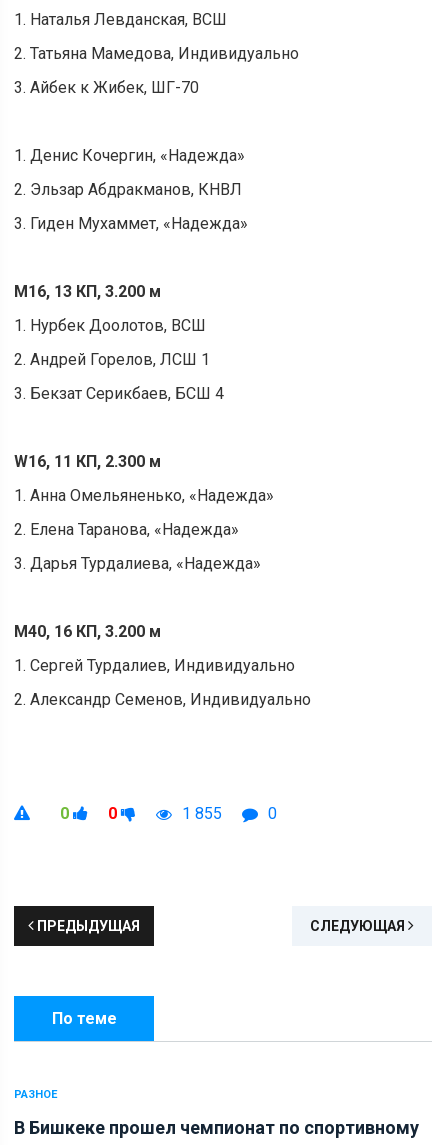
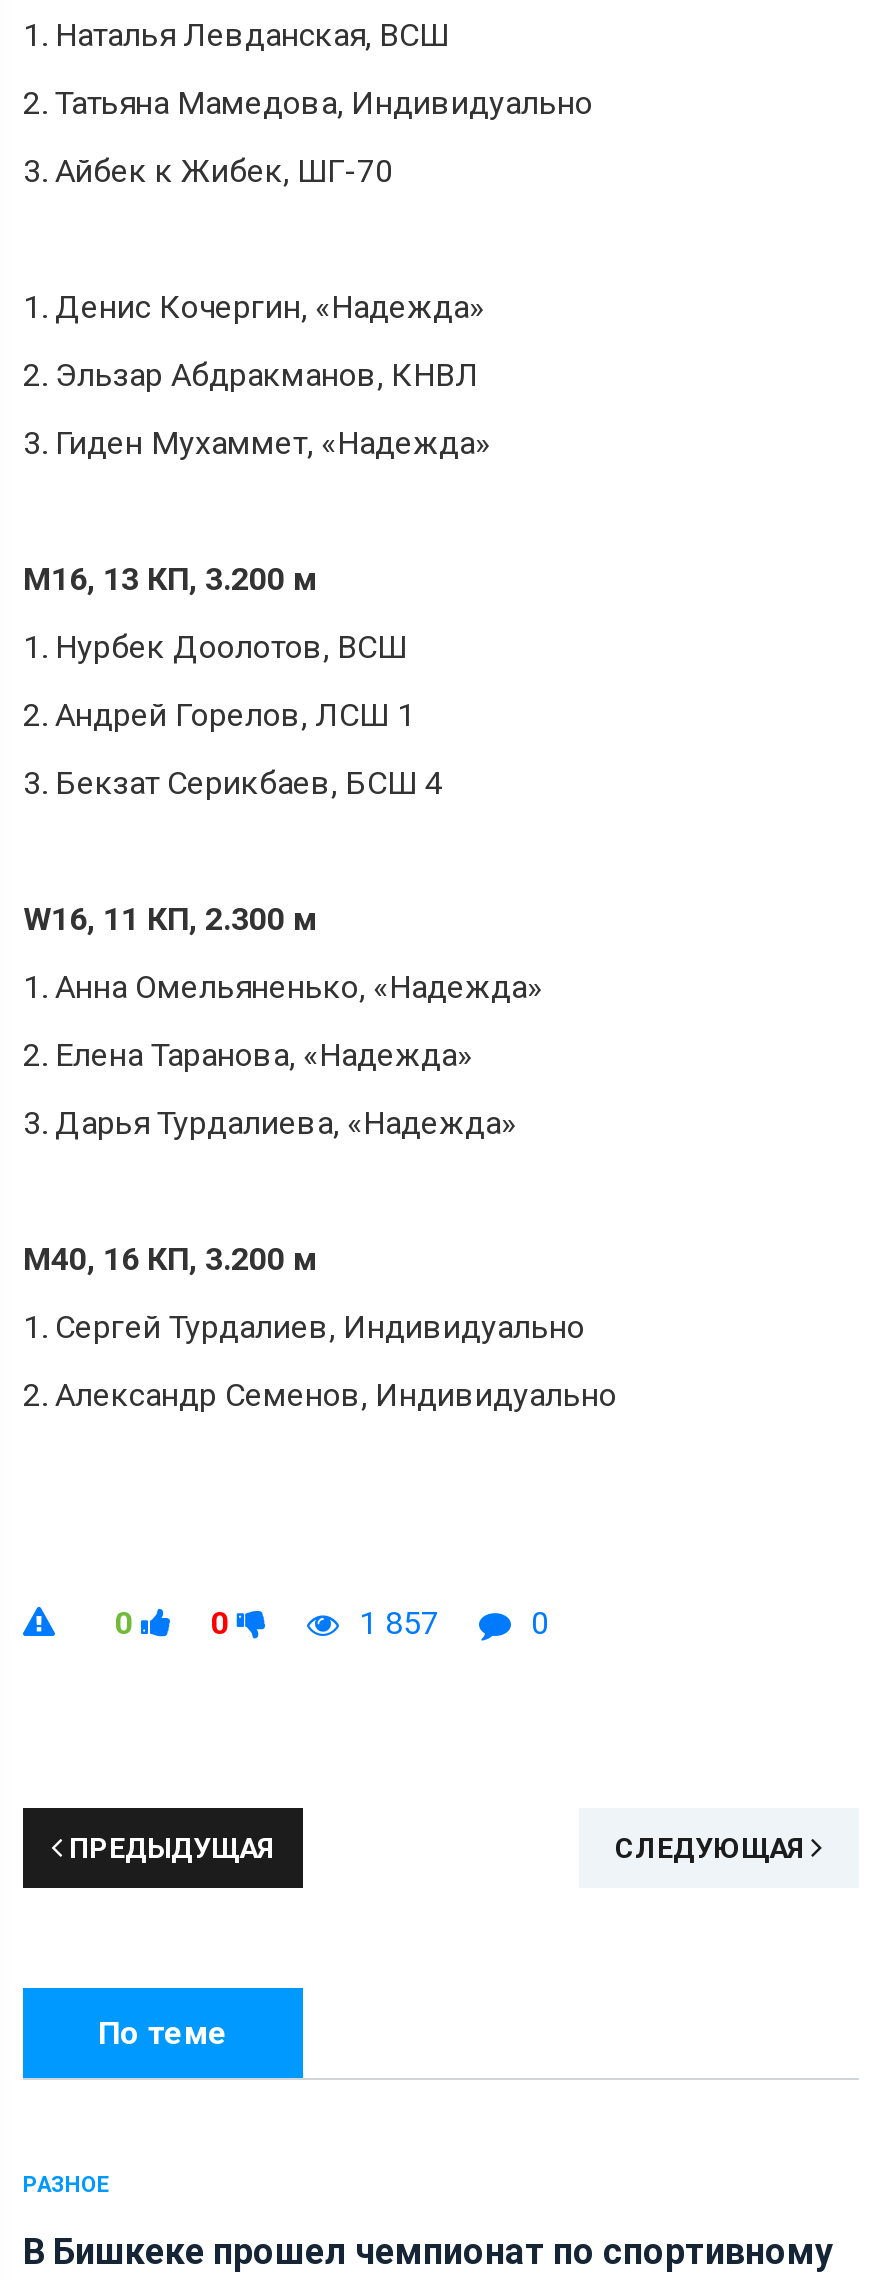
[182,804,222,823] 1 855 -> [359,1603,439,1641] 1 857

